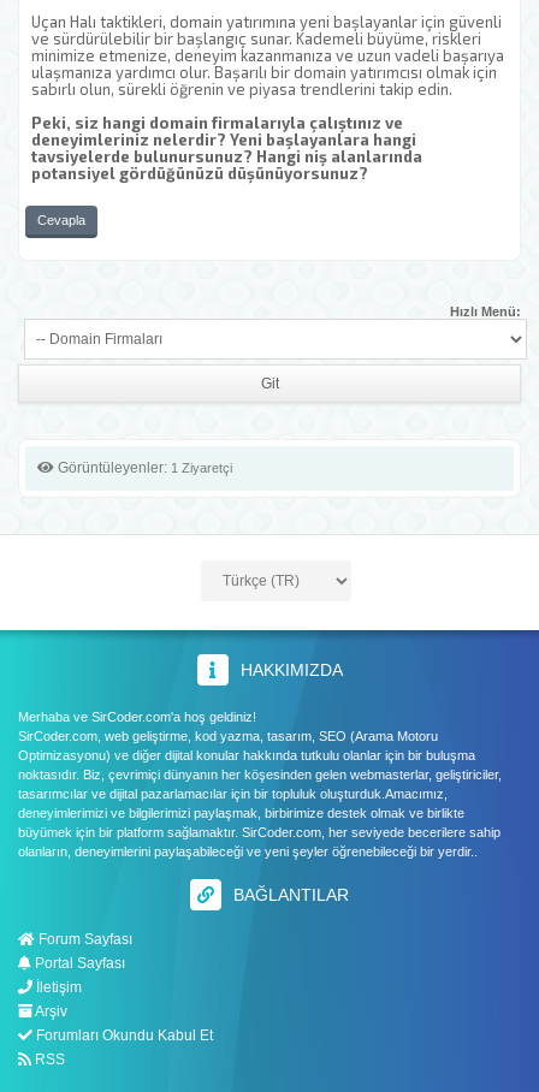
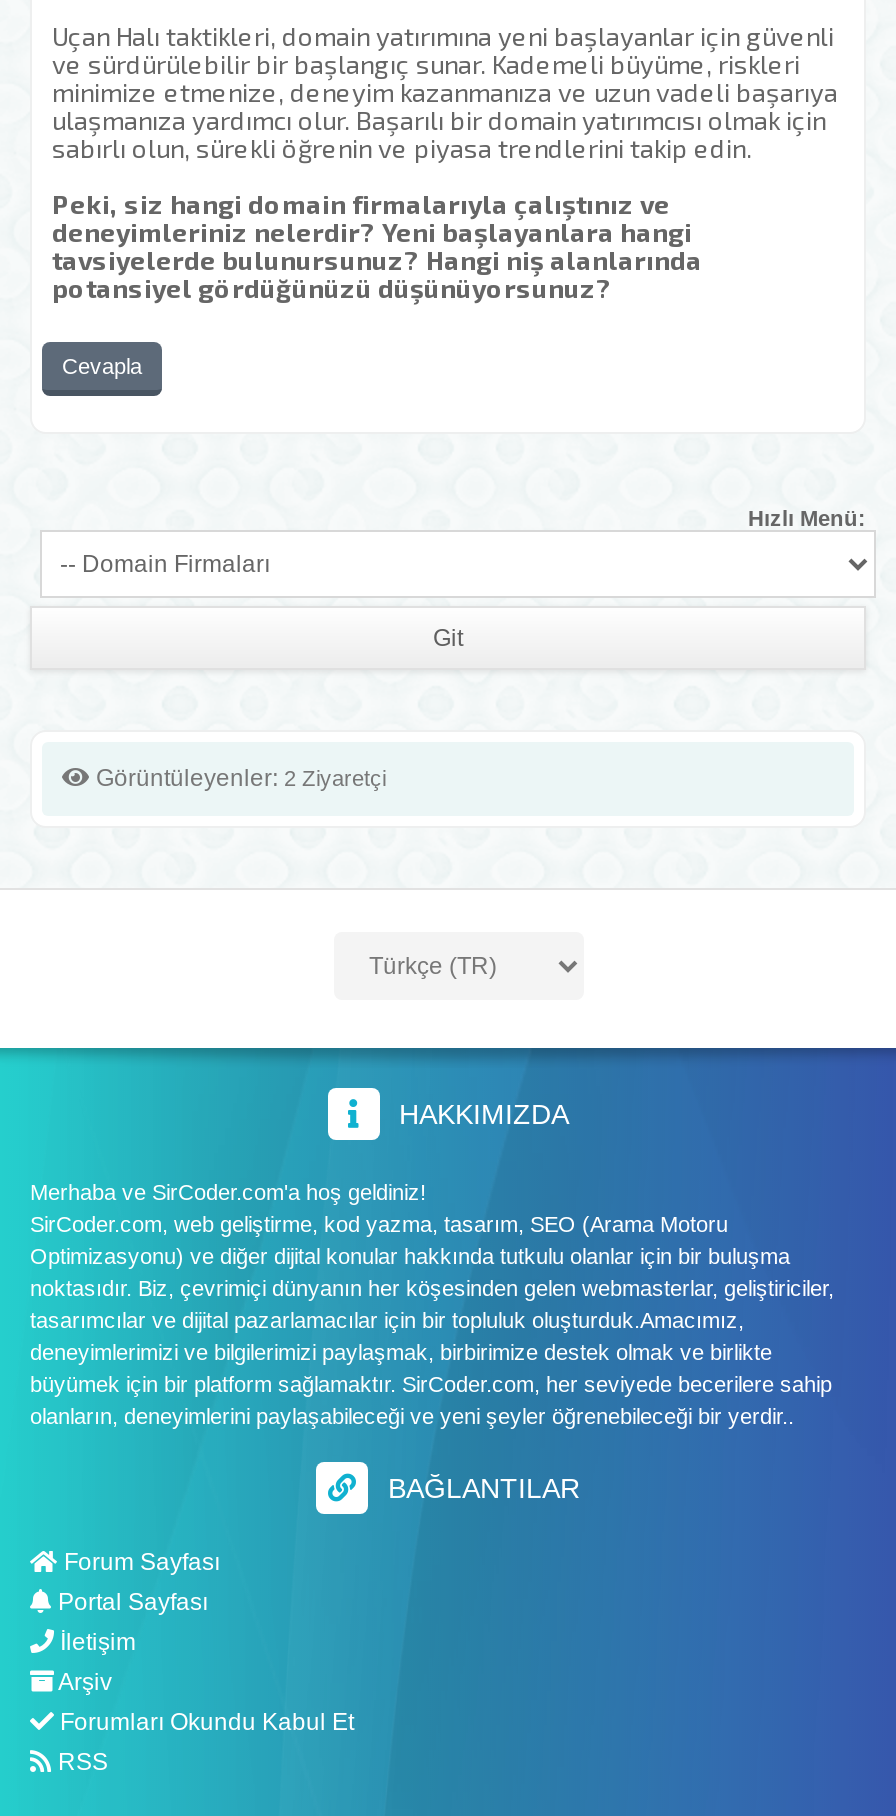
[54,459,232,476] Görüntüleyenler: 1 Ziyaretçi -> [90,764,386,792] Görüntüleyenler: 2 Ziyaretçi

